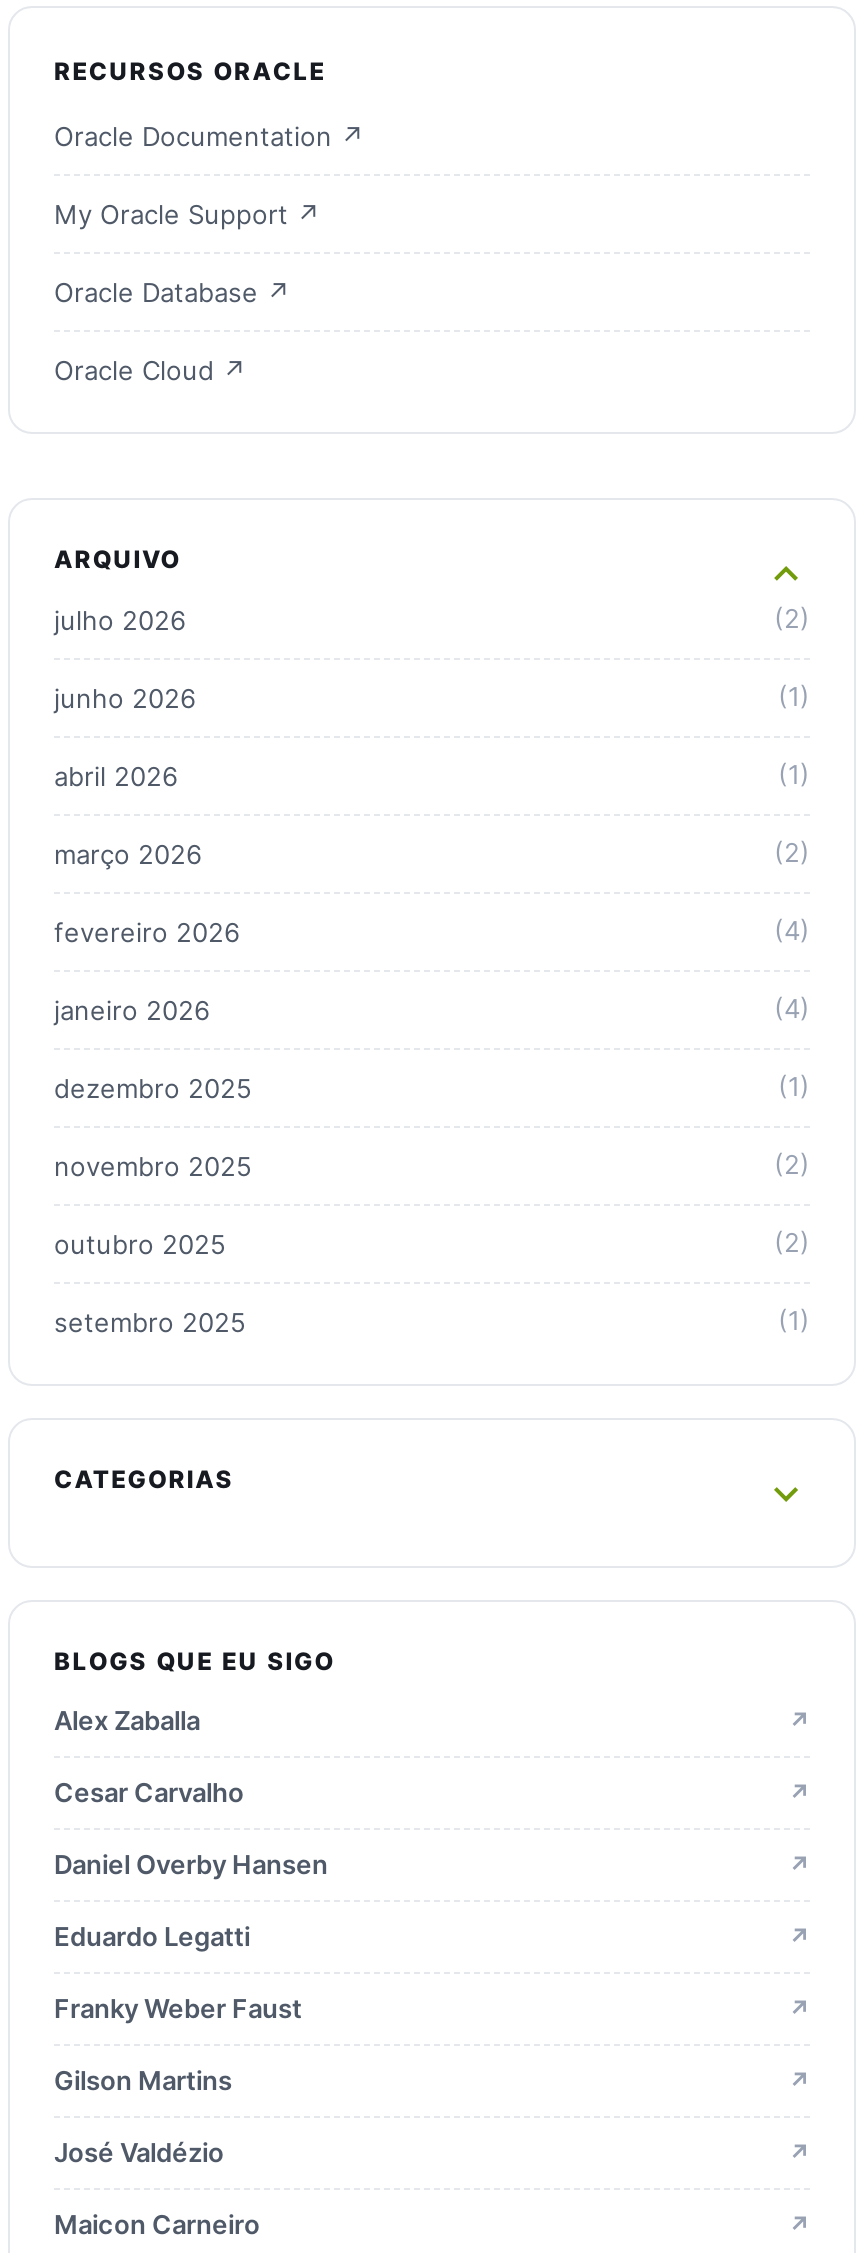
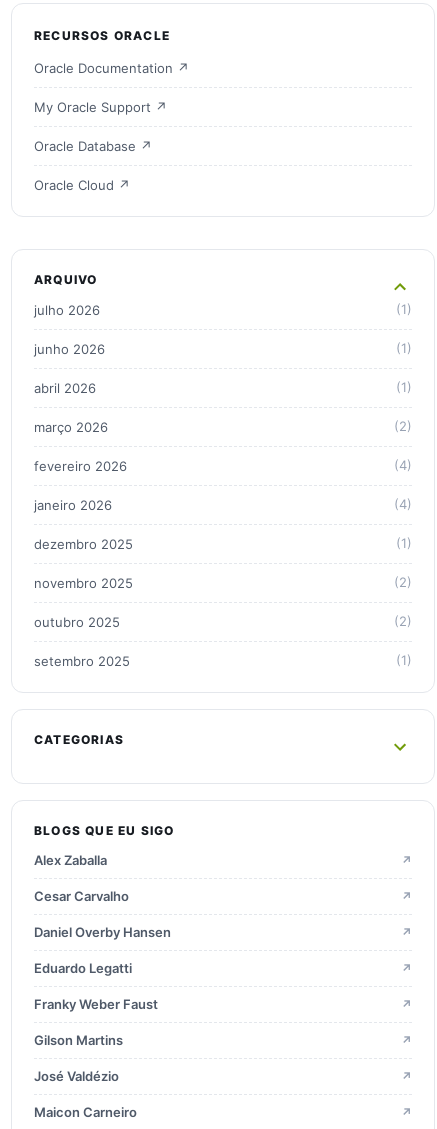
[784,602,800,634] 2 -> [401,301,407,317] 1

